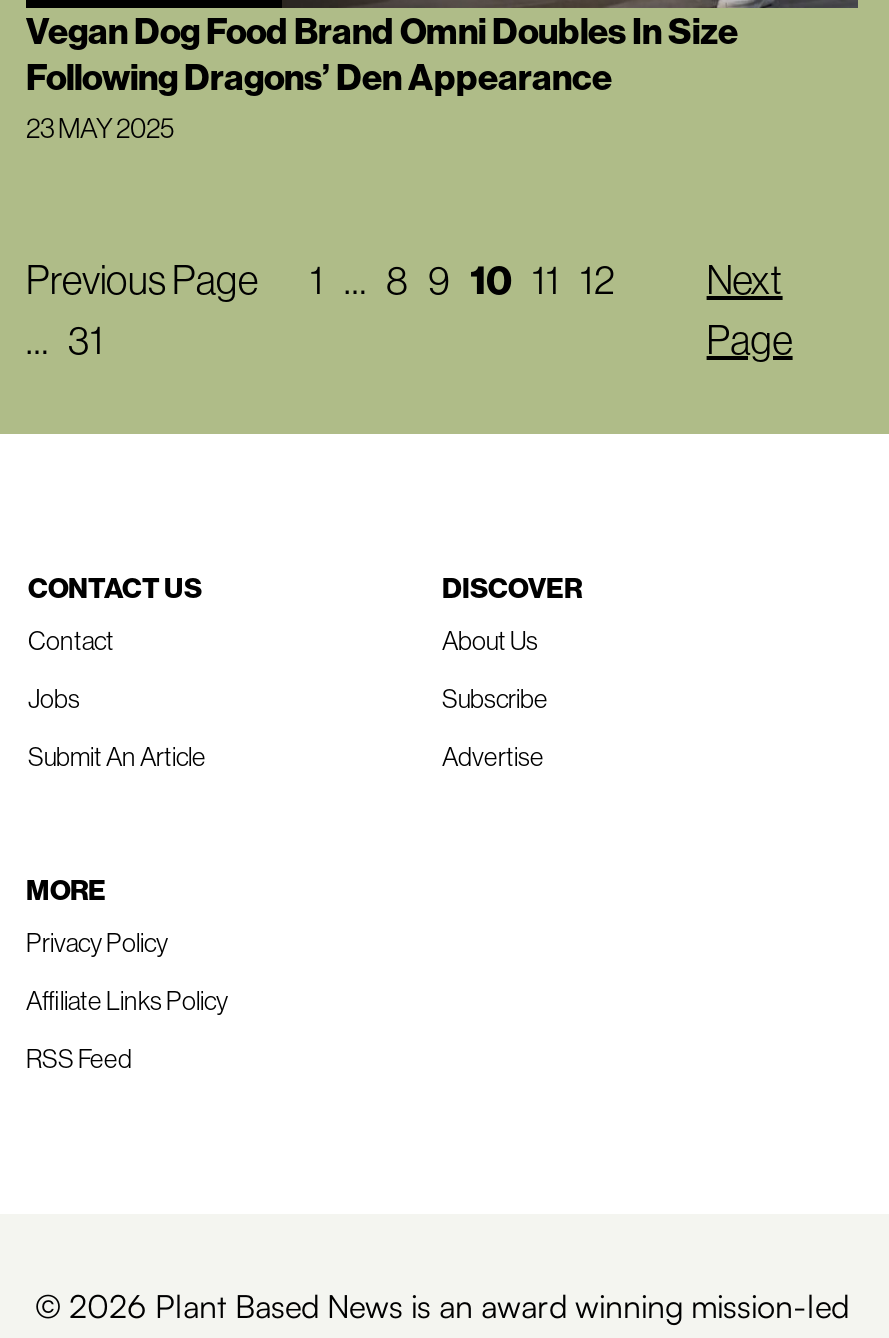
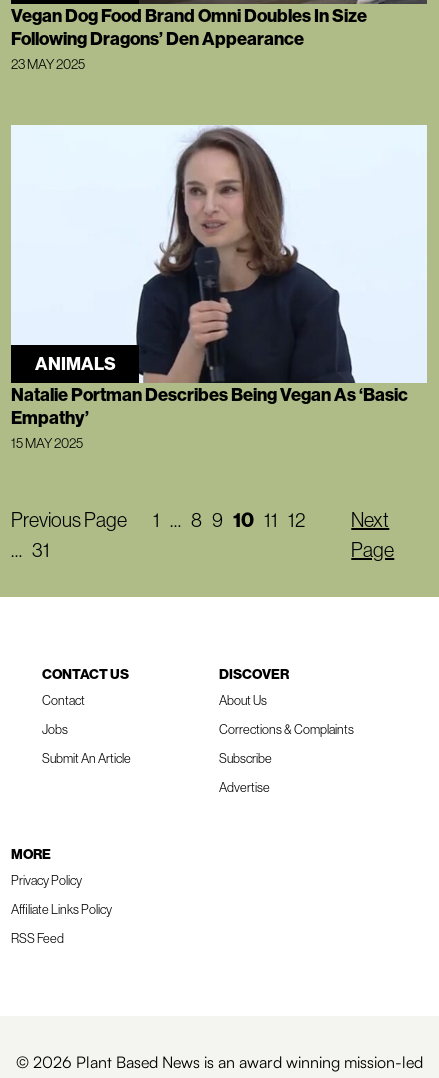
none -> [10,124,428,452] [image] | ANIMALS | Natalie Portman Describes Being Vegan As ‘Basic | Empathy’ | 15 MAY 2025
none -> [219,721,354,737] Corrections & Complaints

